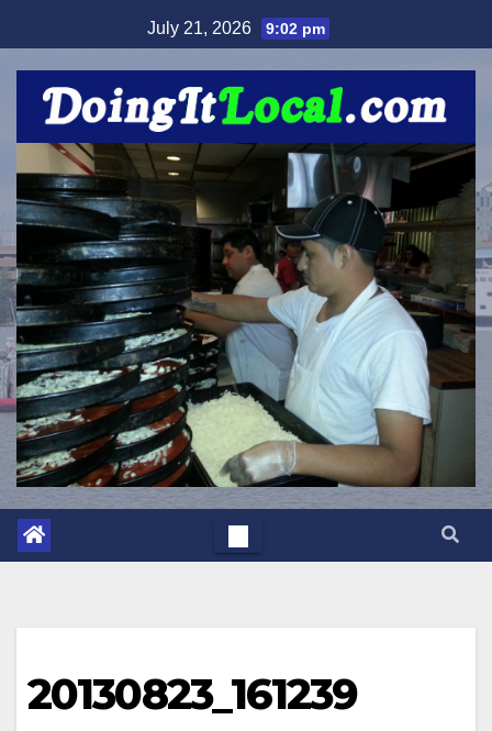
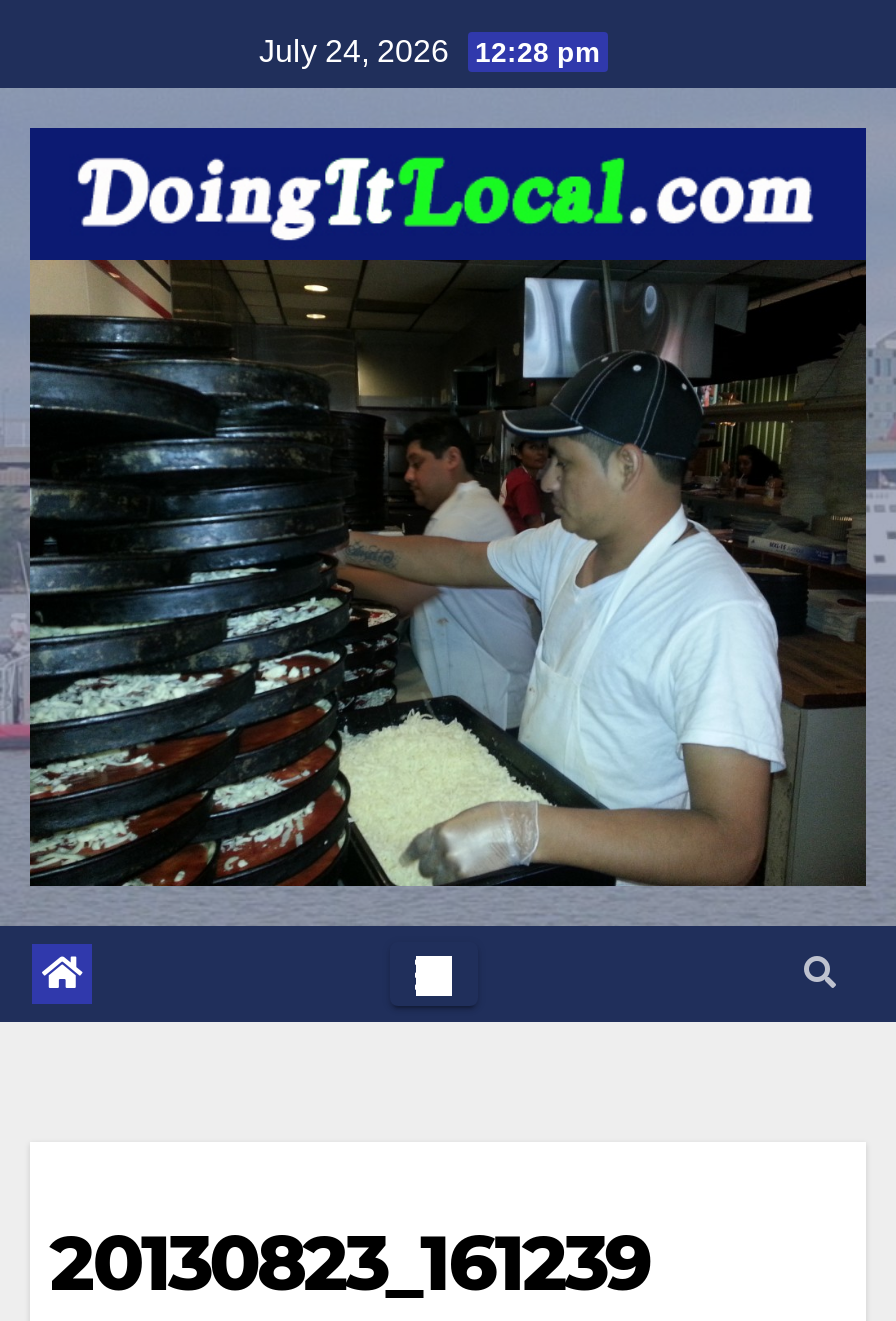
[147,19,325,37] July 21, 2026 9:02 pm -> [259,34,599,68] July 24, 2026 12:28 pm

